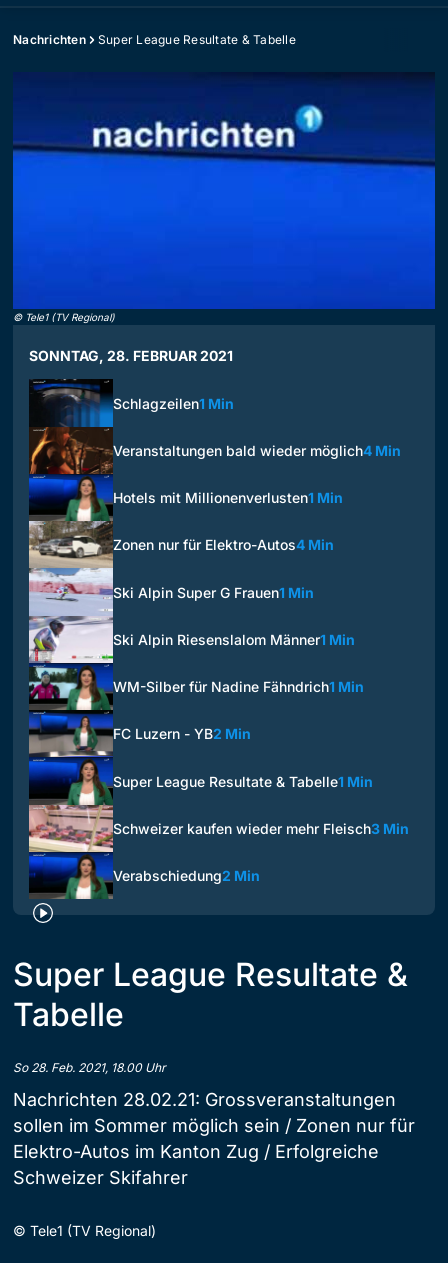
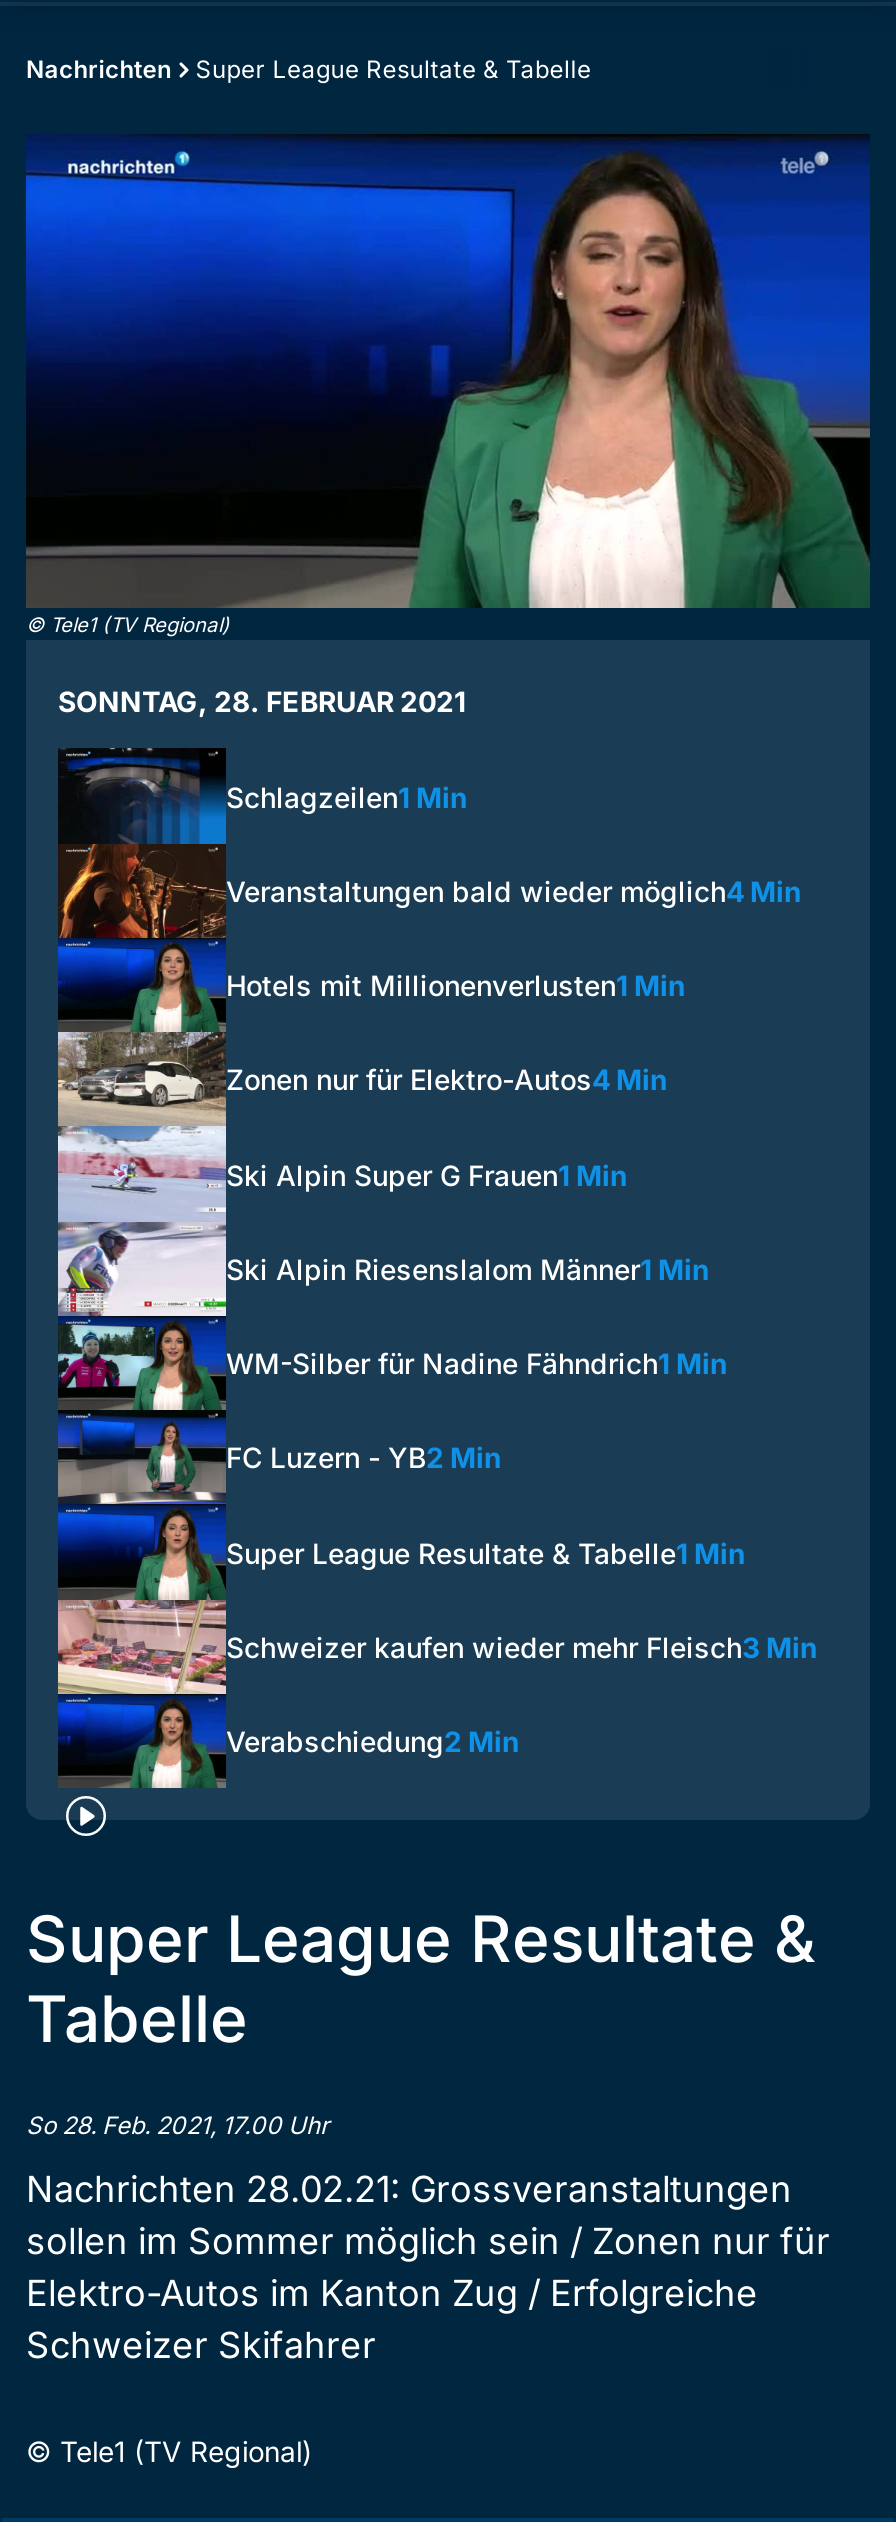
[12,73,436,310] [image] -> [26,134,872,610] [image]
[13,1060,166,1075] So 28. Feb. 2021, 18.00 Uhr -> [26,2110,330,2140] So 28. Feb. 2021, 17.00 Uhr

